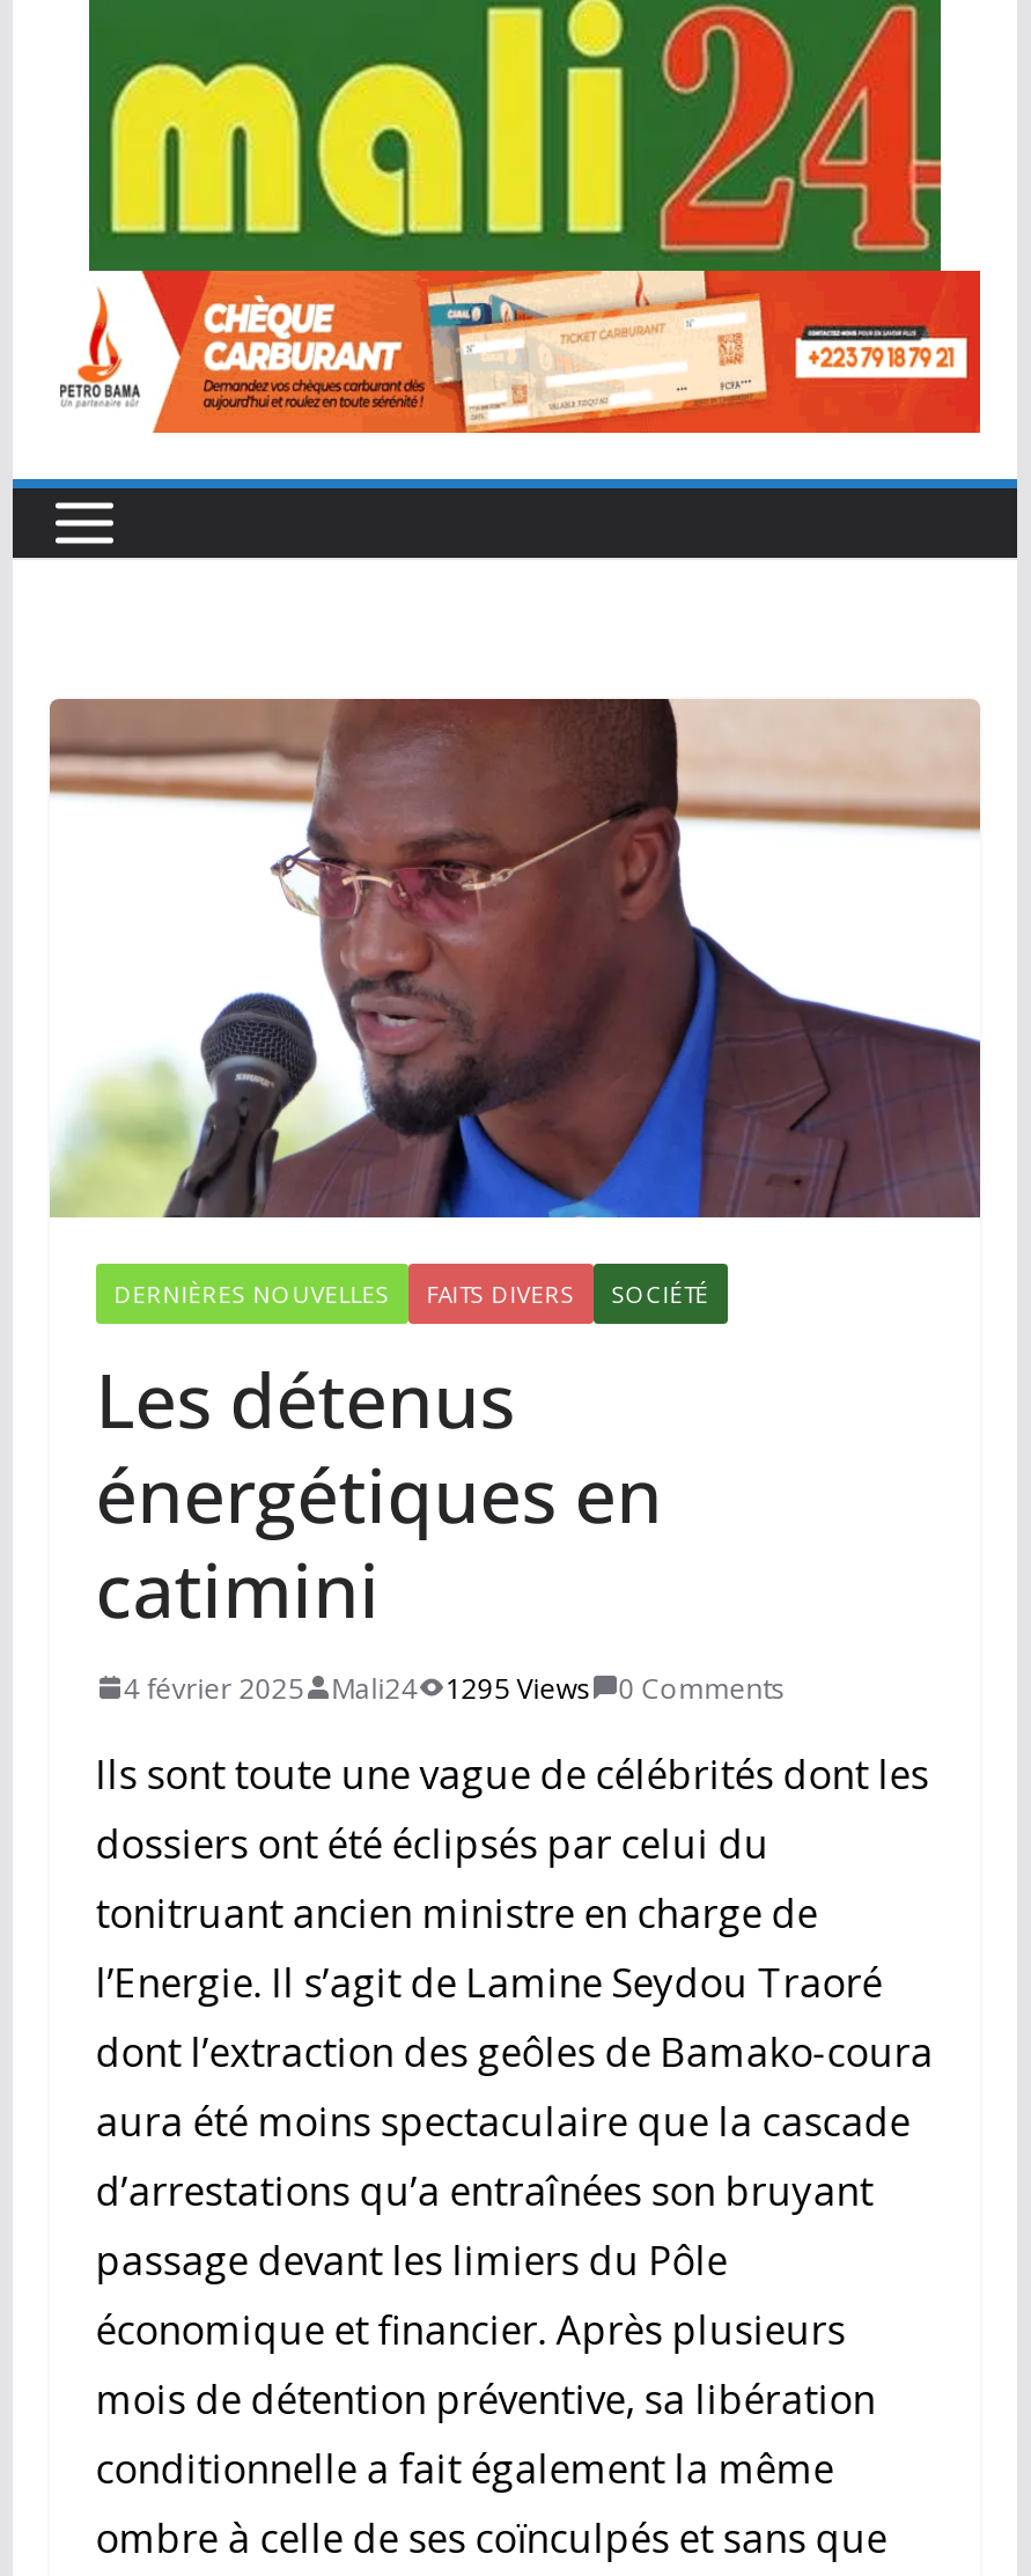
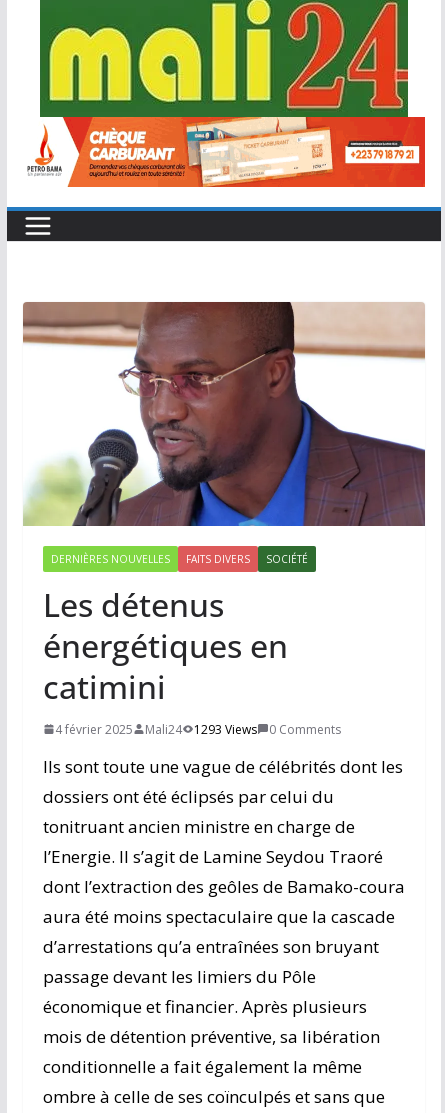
[123,1668,785,1708] 4 février 2025 Mali24 1295 Views 0 Comments -> [55,721,341,738] 4 février 2025 Mali24 1293 Views 0 Comments

